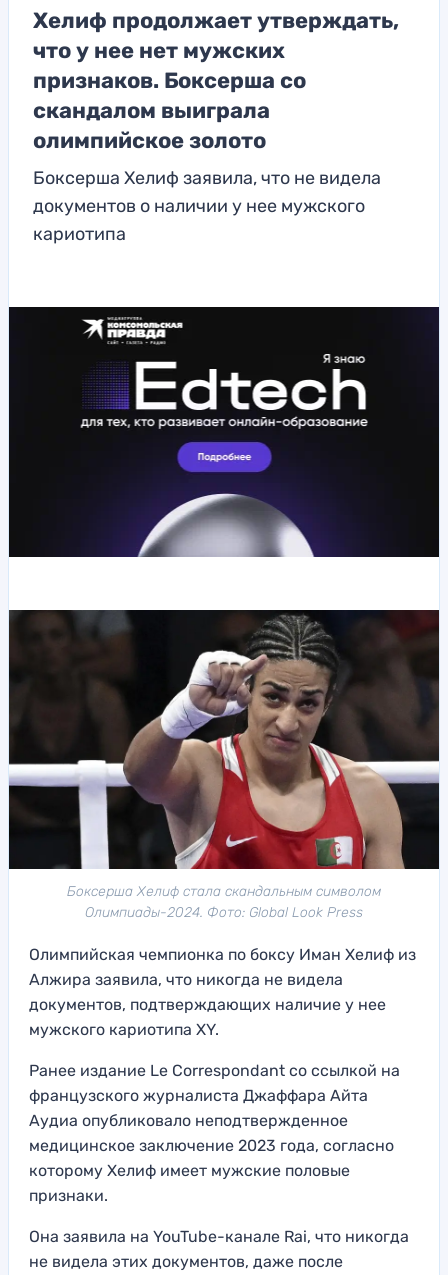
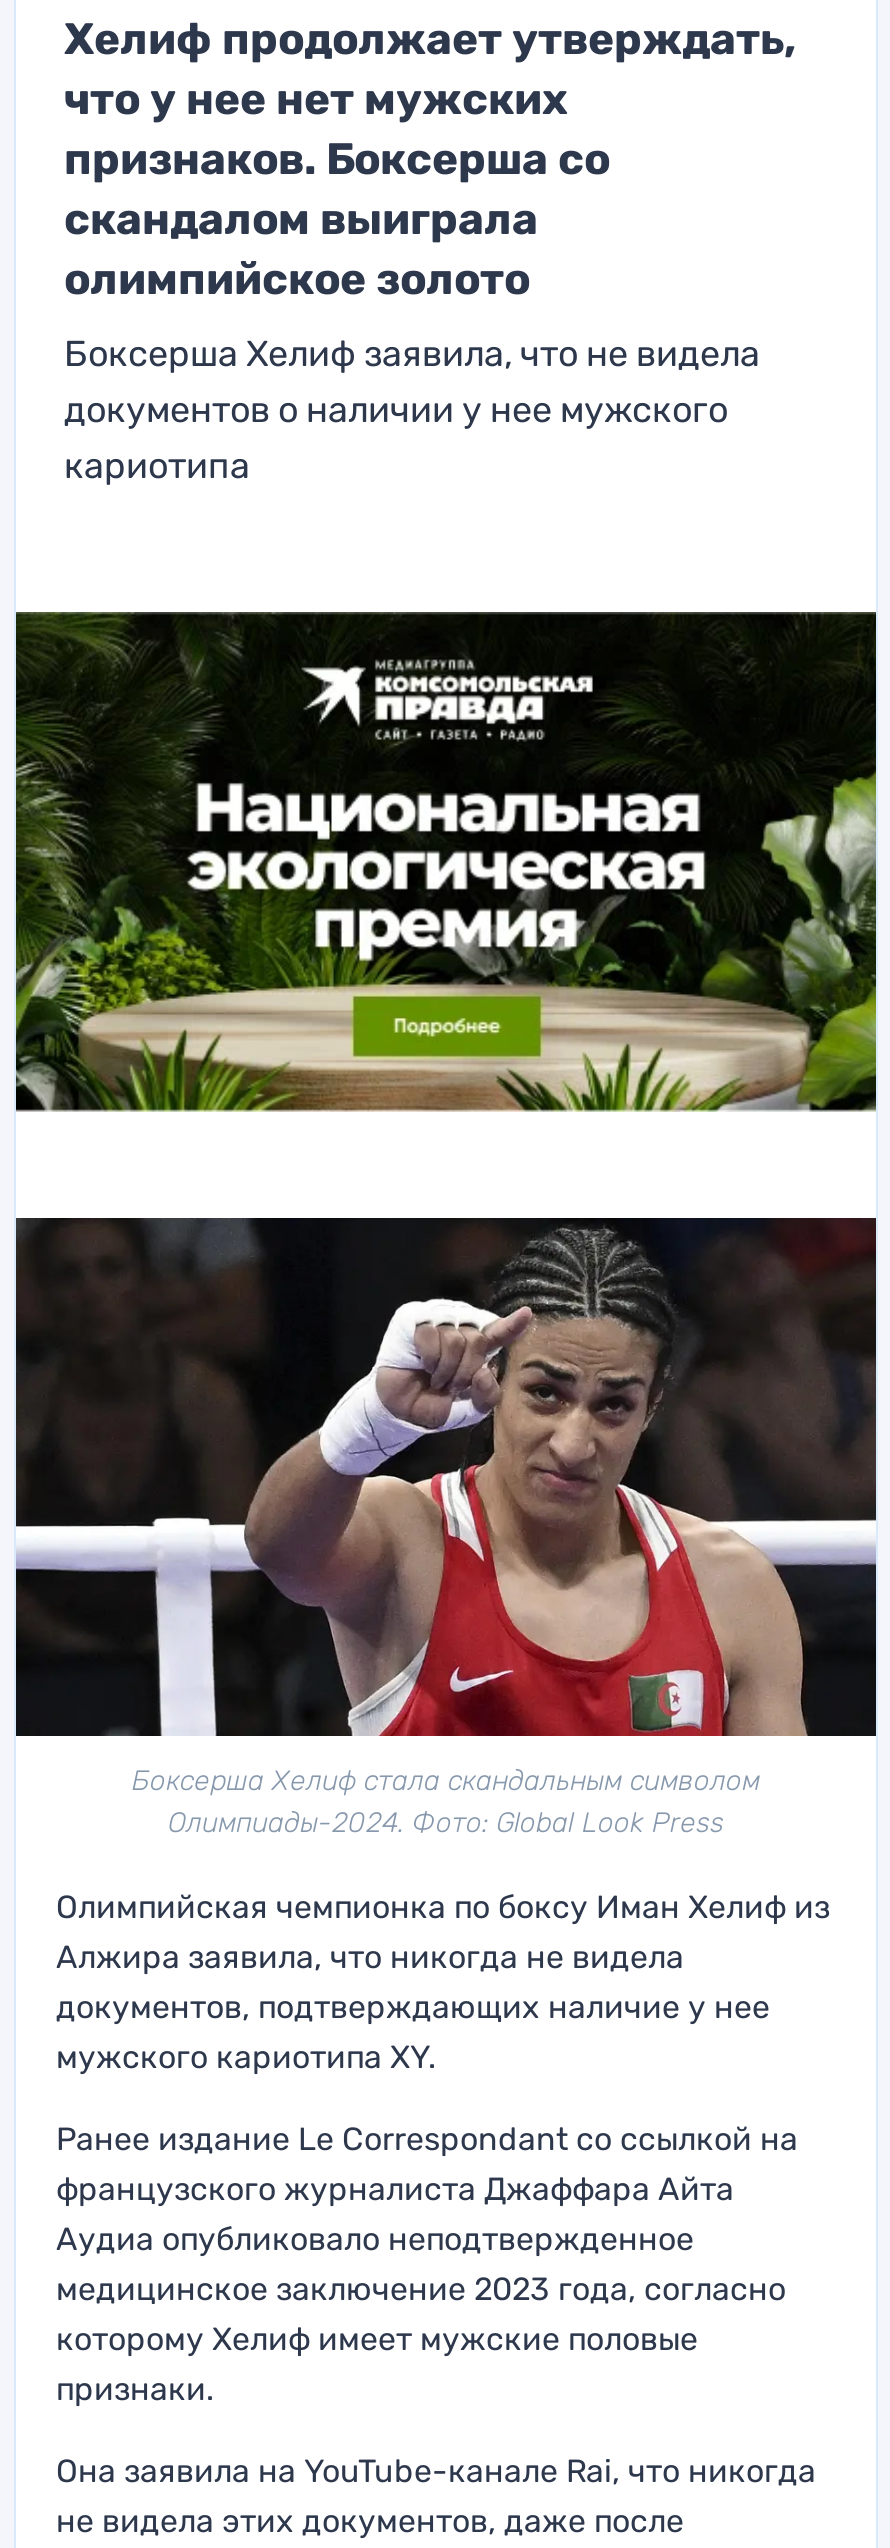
[8,307,440,558] [image] -> [14,612,878,1112] [image]

